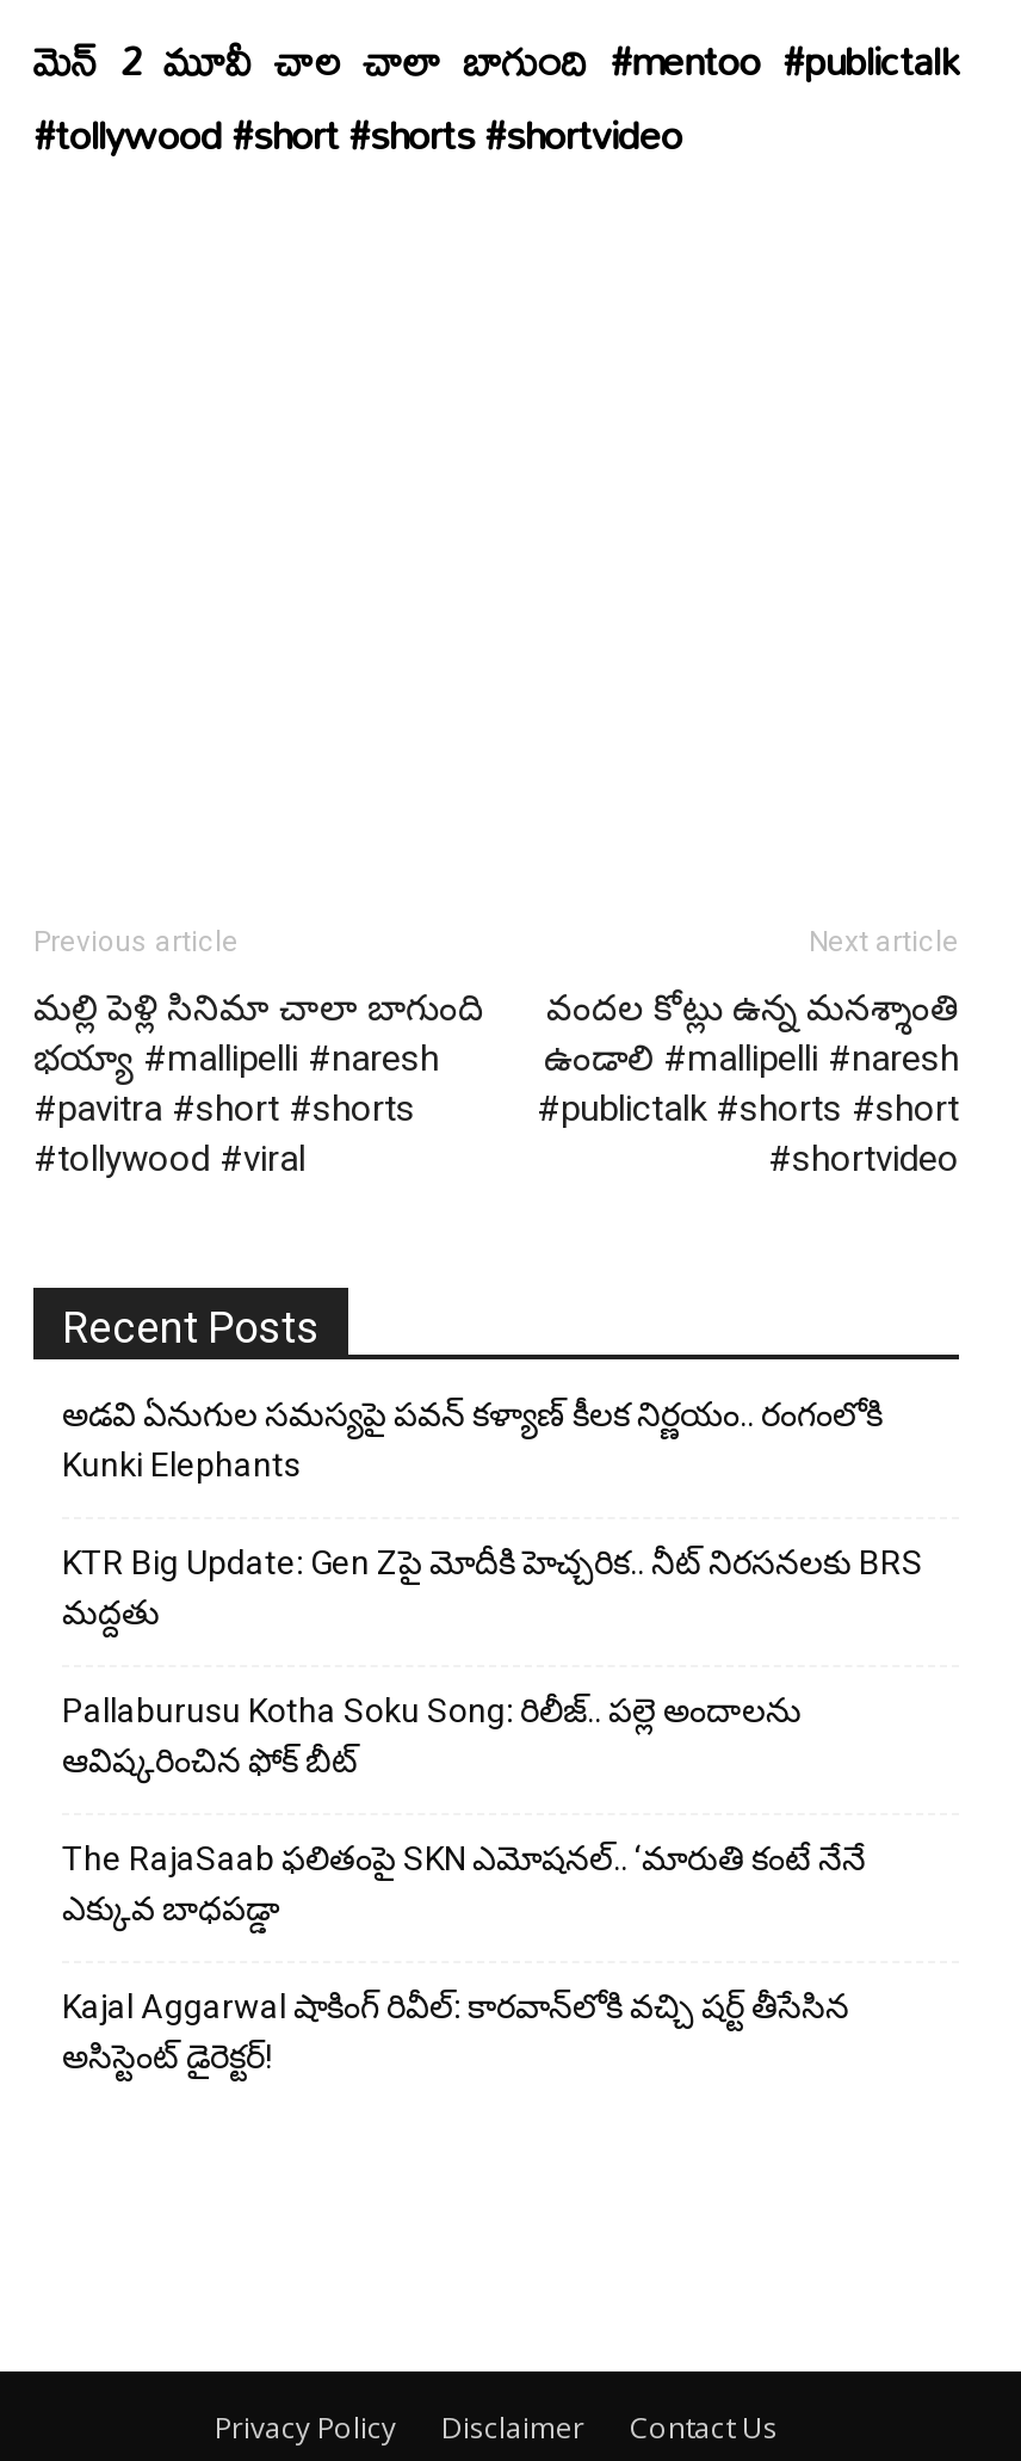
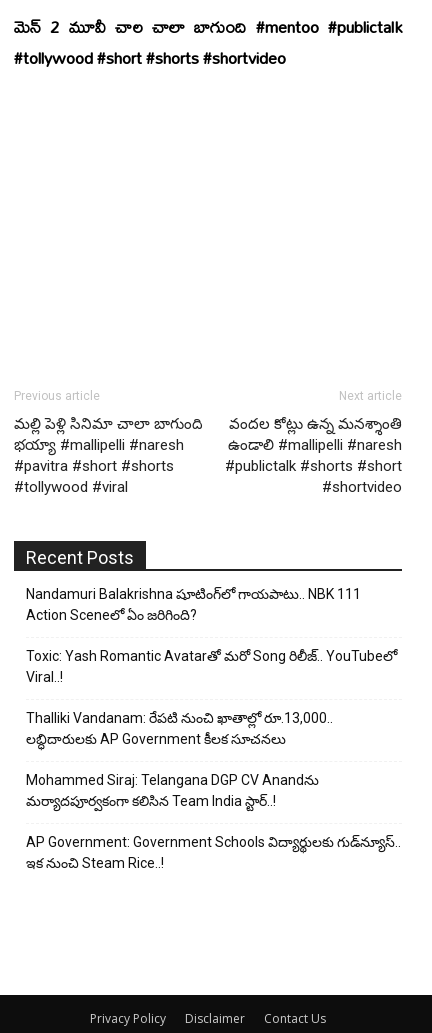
[62,1395,883,1484] అడవి ఏనుగుల సమస్యపై పవన్ కళ్యాణ్ కీలక నిర్ణయం.. రంగంలోకి | Kunki Elephants -> [26,586,361,623] Nandamuri Balakrishna షూటింగ్‌లో గాయపాటు.. NBK 111 | Action Sceneలో ఏం జరిగింది?
[62,1543,923,1632] KTR Big Update: Gen Zపై మోదీకి హెచ్చరిక.. నీట్ నిరసనలకు BRS | మద్దతు -> [26,648,397,685] Toxic: Yash Romantic Avatarతో మరో Song రిలీజ్.. YouTubeలో | Viral..!
[62,1691,802,1780] Pallaburusu Kotha Soku Song: రిలీజ్.. పల్లె అందాలను | ఆవిష్కరించిన ఫోక్ బీట్ -> [26,710,333,747] Thalliki Vandanam: రేపటి నుంచి ఖాతాల్లో రూ.13,000.. | లబ్ధిదారులకు AP Government కీలక సూచనలు
[62,1839,866,1928] The RajaSaab ఫలితంపై SKN ఎమోషనల్.. ‘మారుతి కంటే నేనే | ఎక్కువ బాధపడ్డా -> [26,772,319,809] Mohammed Siraj: Telangana DGP CV Anand‌ను | మర్యాదపూర్వకంగా కలిసిన Team India స్టార్..!
[62,1987,849,2075] Kajal Aggarwal షాకింగ్ రివీల్: కారవాన్‌లోకి వచ్చి షర్ట్ తీసేసిన | అసిస్టెంట్ డైరెక్టర్! -> [26,834,401,871] AP Government: Government Schools విద్యార్థులకు గుడ్‌న్యూస్.. | ఇక నుంచి Steam Rice..!

